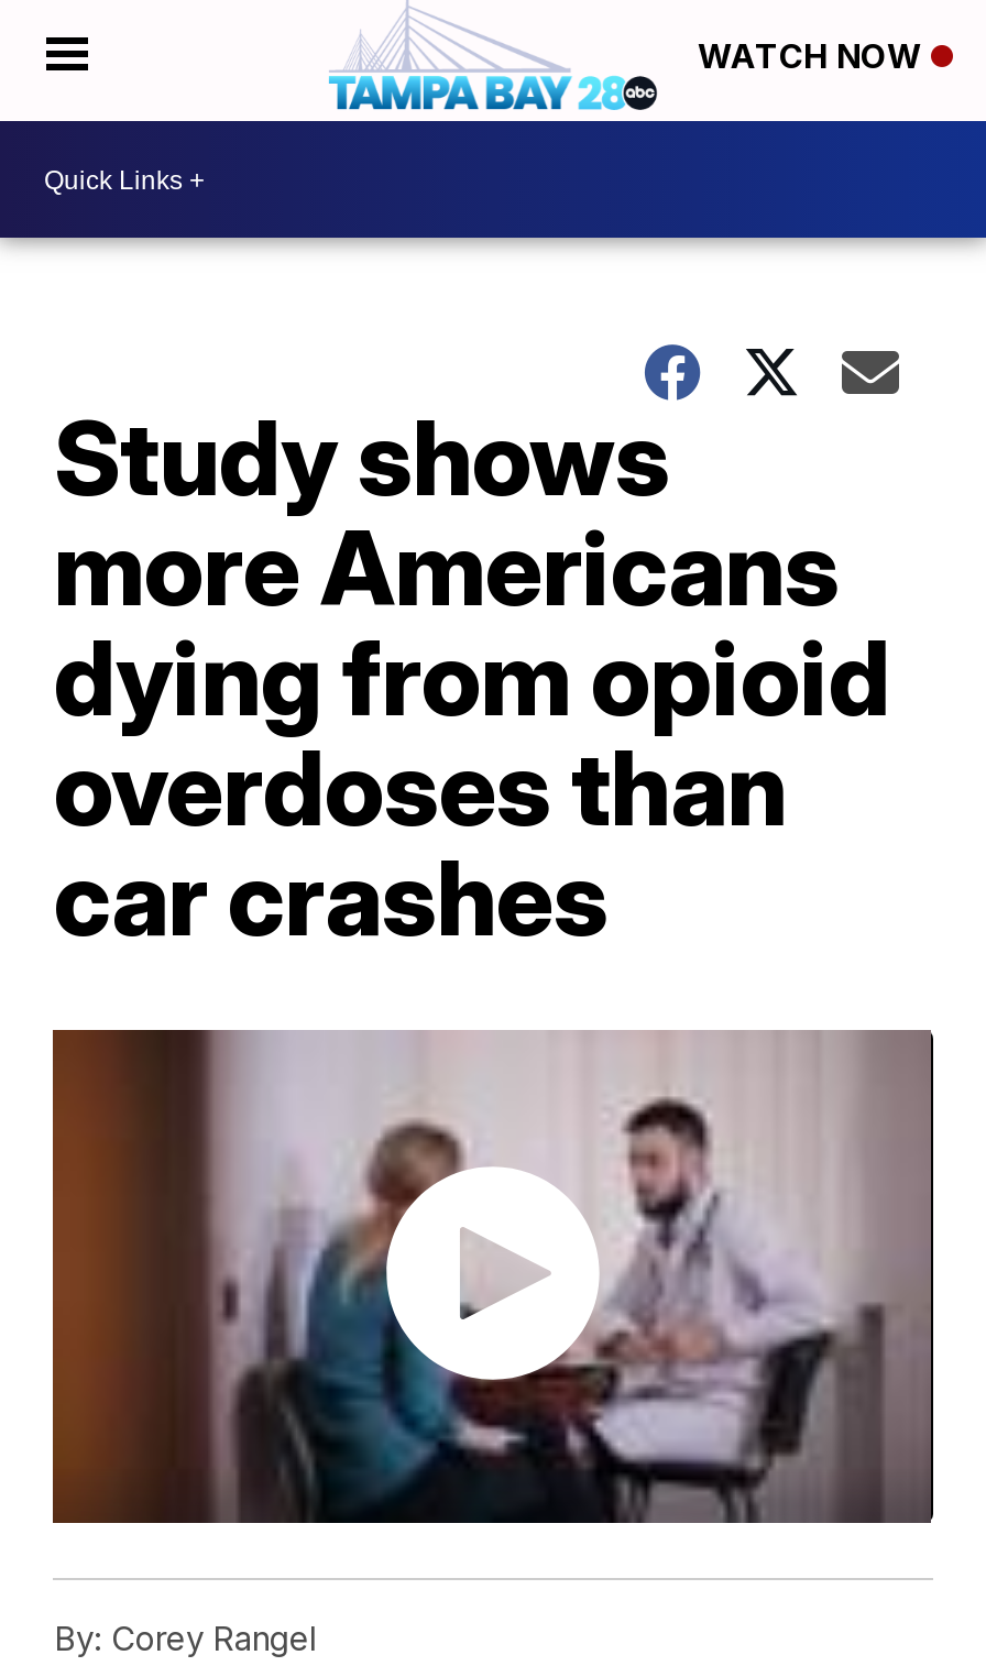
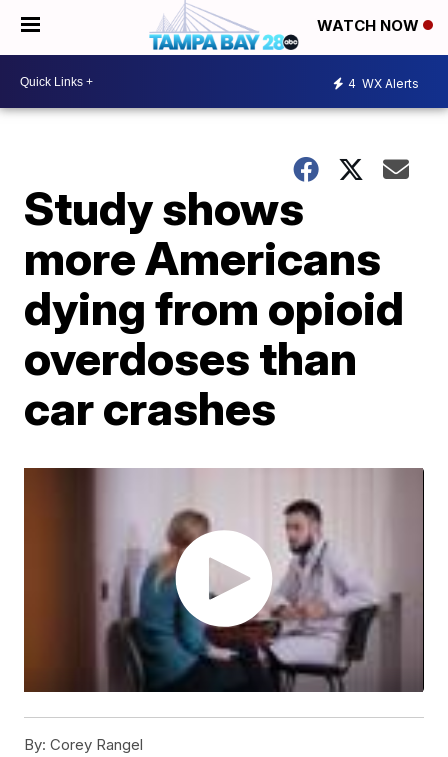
none -> [348,75,419,90] 4 WX Alerts

